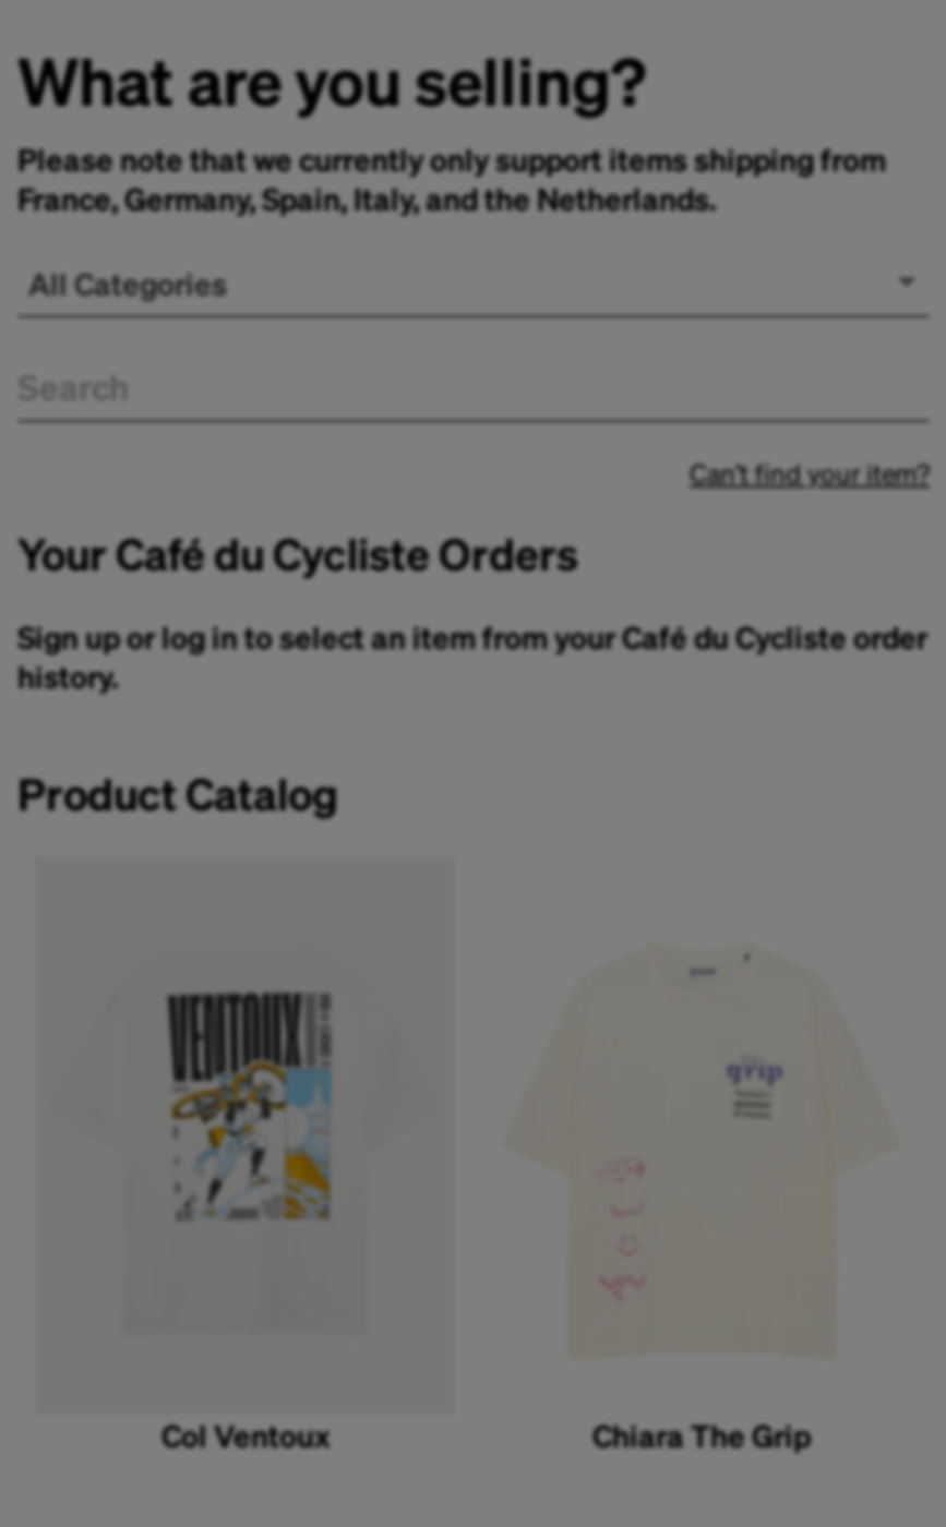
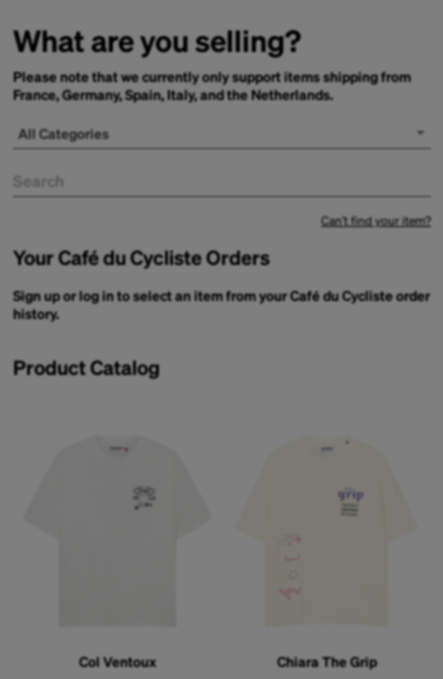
[164,967,334,1223] [image] -> none

